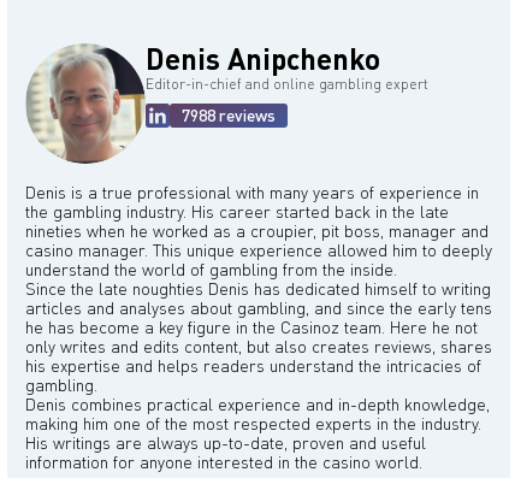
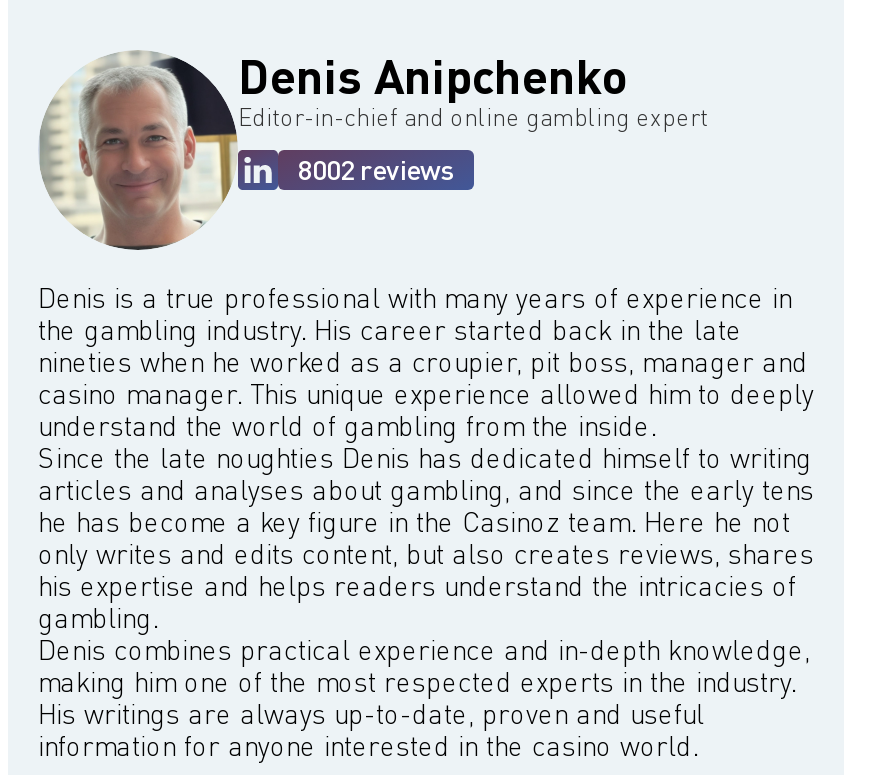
[182,105,276,125] 7988 reviews -> [298,153,454,187] 8002 reviews

